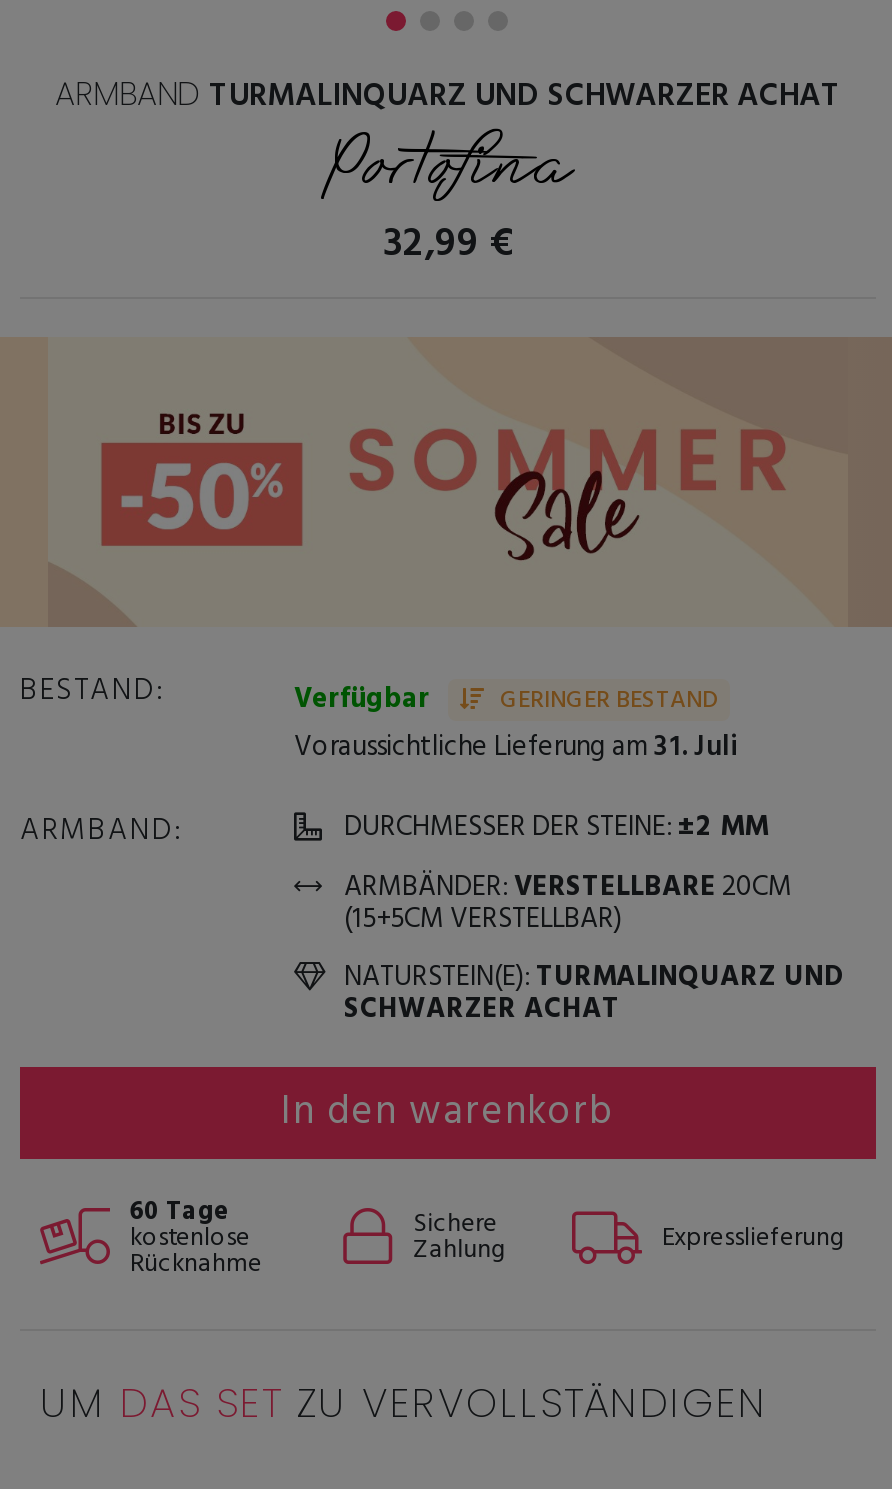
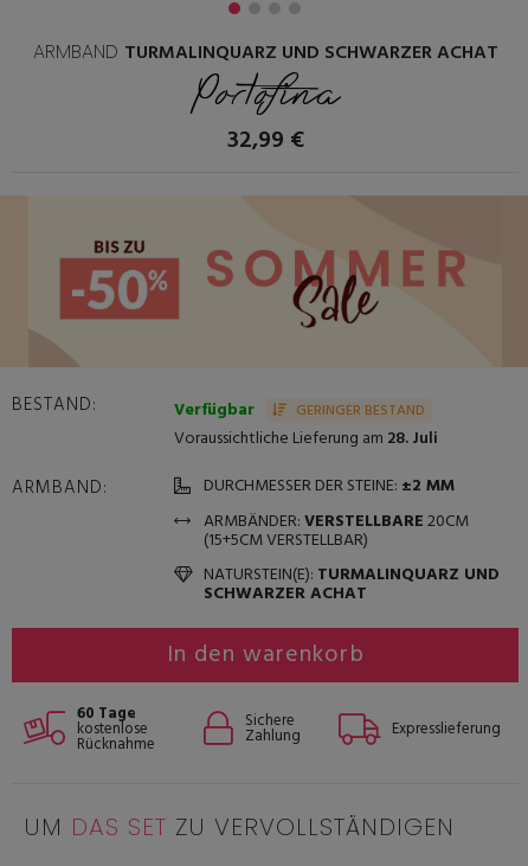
[294,725,738,771] Voraussichtliche Lieferung am 31. Juli -> [174,425,438,452] Voraussichtliche Lieferung am 28. Juli

